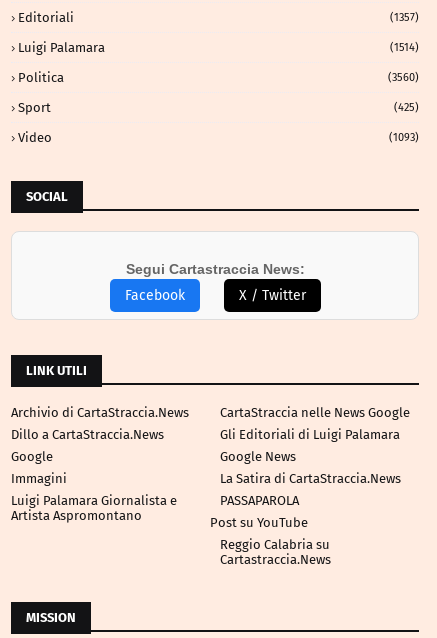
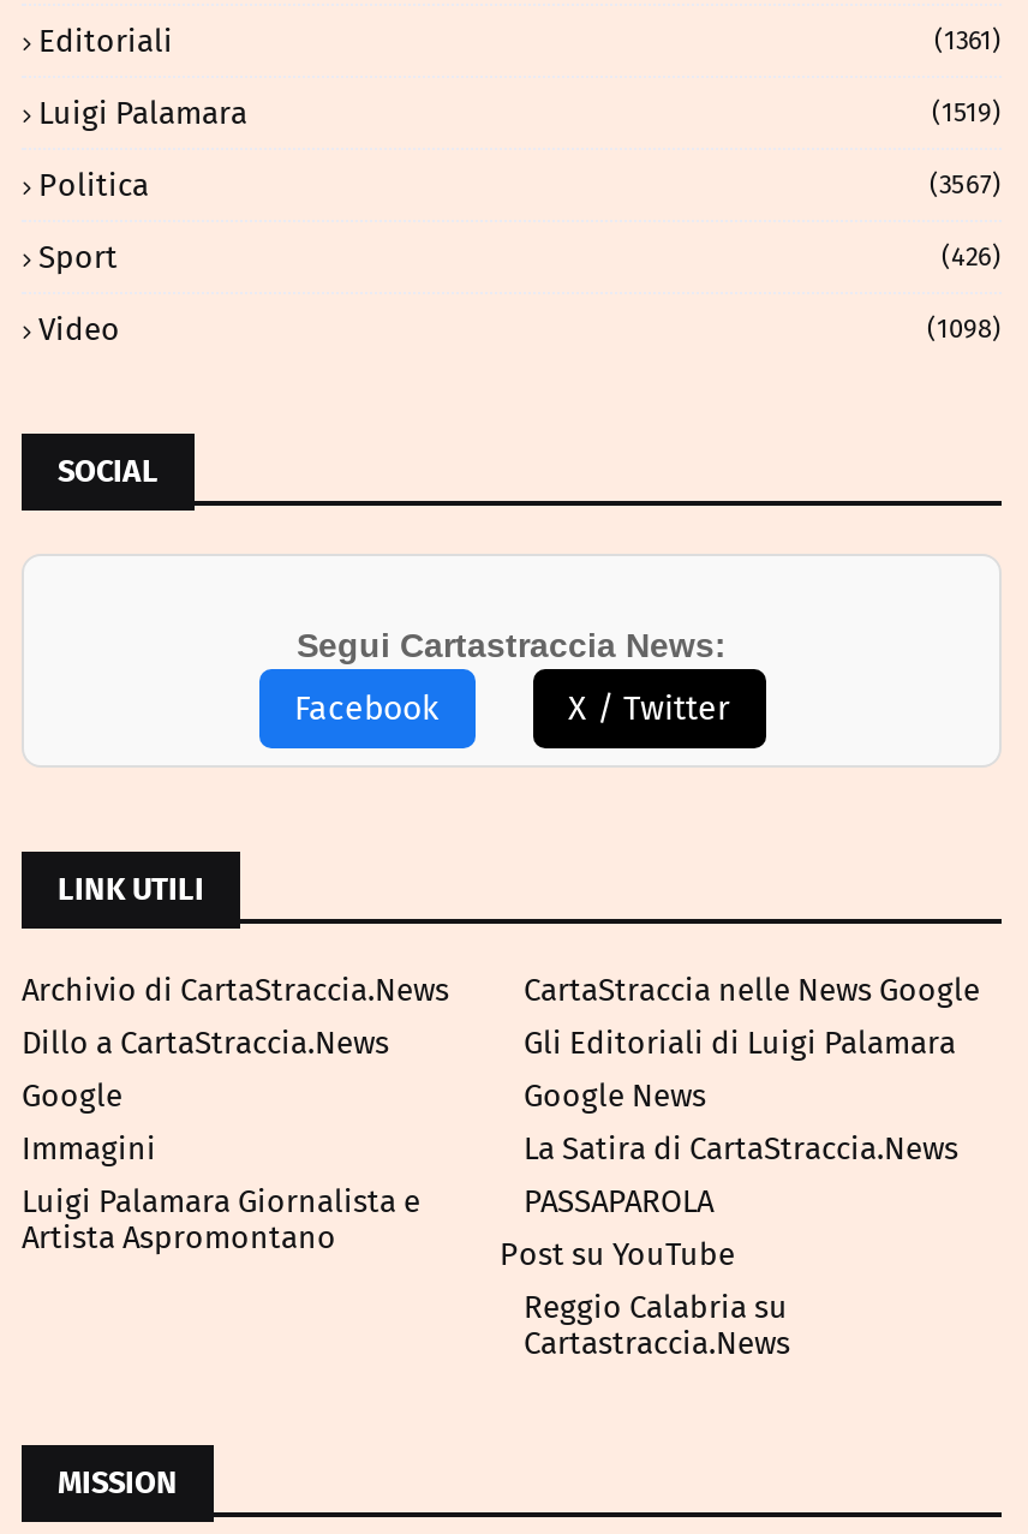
[390,11,419,24] (1357) -> [934,25,1002,56] (1361)
[390,41,419,54] (1514) -> [932,97,1002,128] (1519)
[388,71,419,84] (3560) -> [930,169,1002,200] (3567)
[394,101,419,114] (425) -> [942,241,1002,272] (426)
[389,131,419,144] (1093) -> [927,313,1002,344] (1098)

